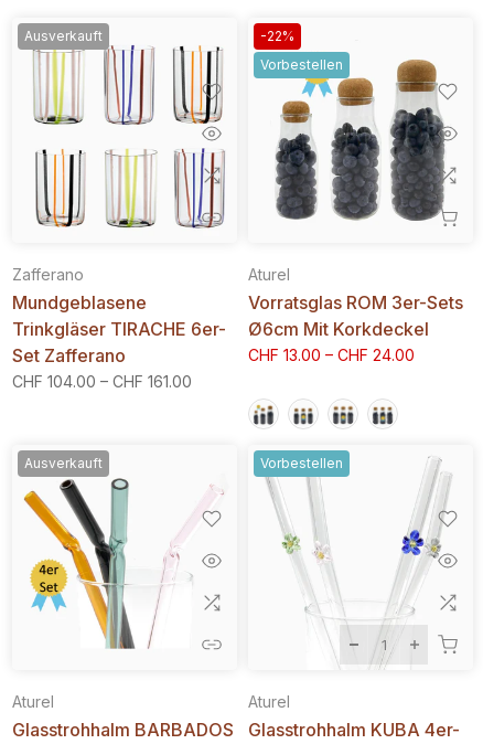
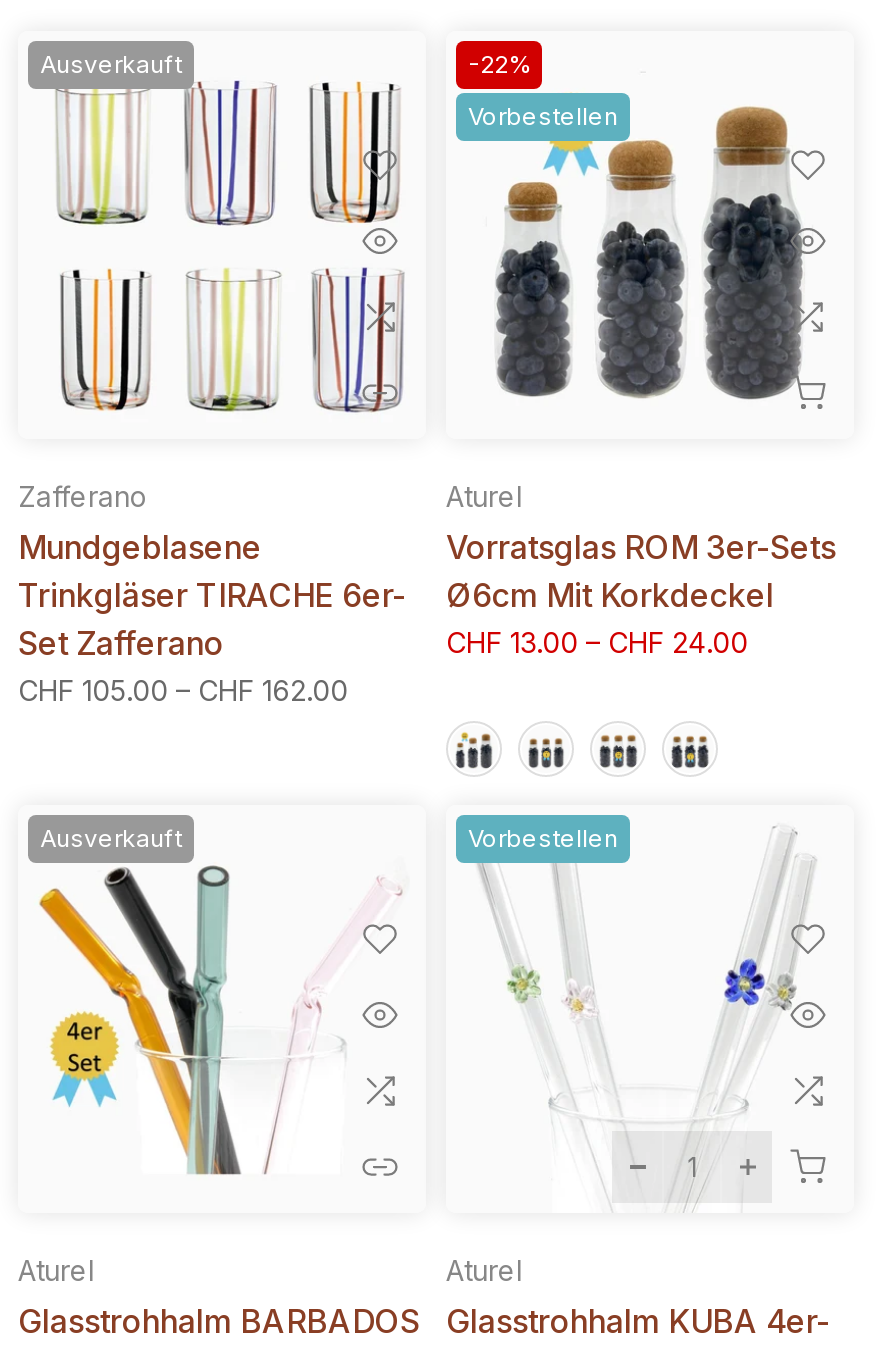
[12,372,192,391] CHF 104.00 – CHF 161.00 -> [18,673,348,707] CHF 105.00 – CHF 162.00

